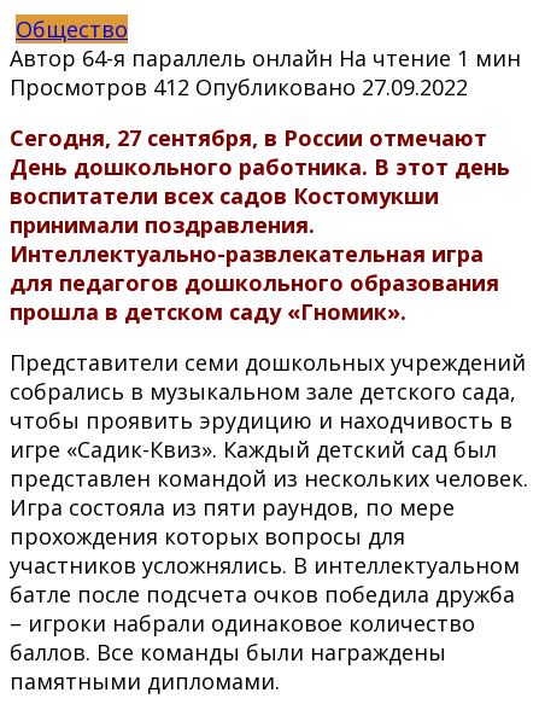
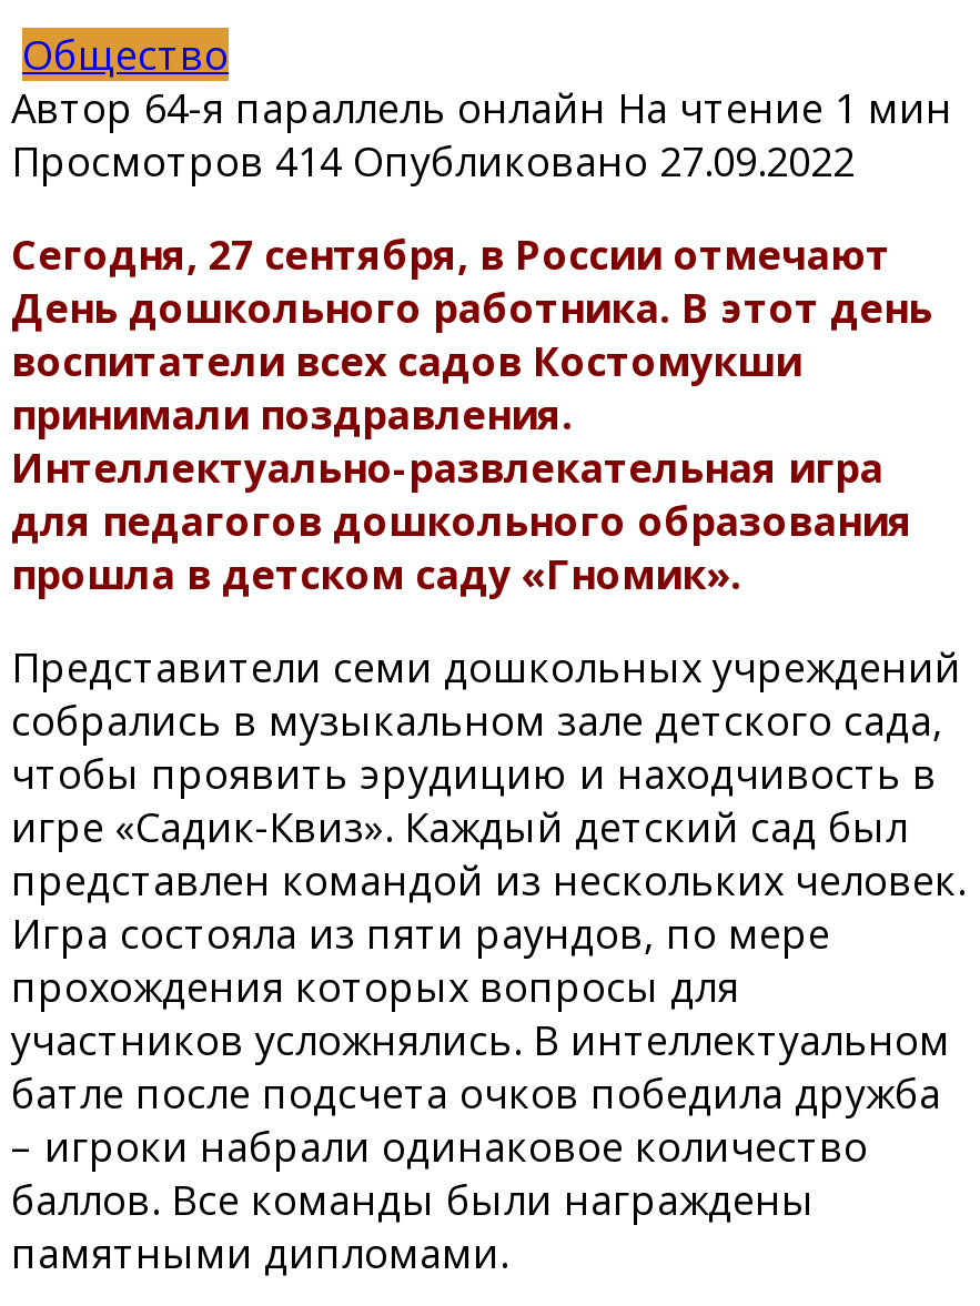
[10,72,468,101] Просмотров 412 Опубликовано 27.09.2022 -> [11,134,855,187] Просмотров 414 Опубликовано 27.09.2022

